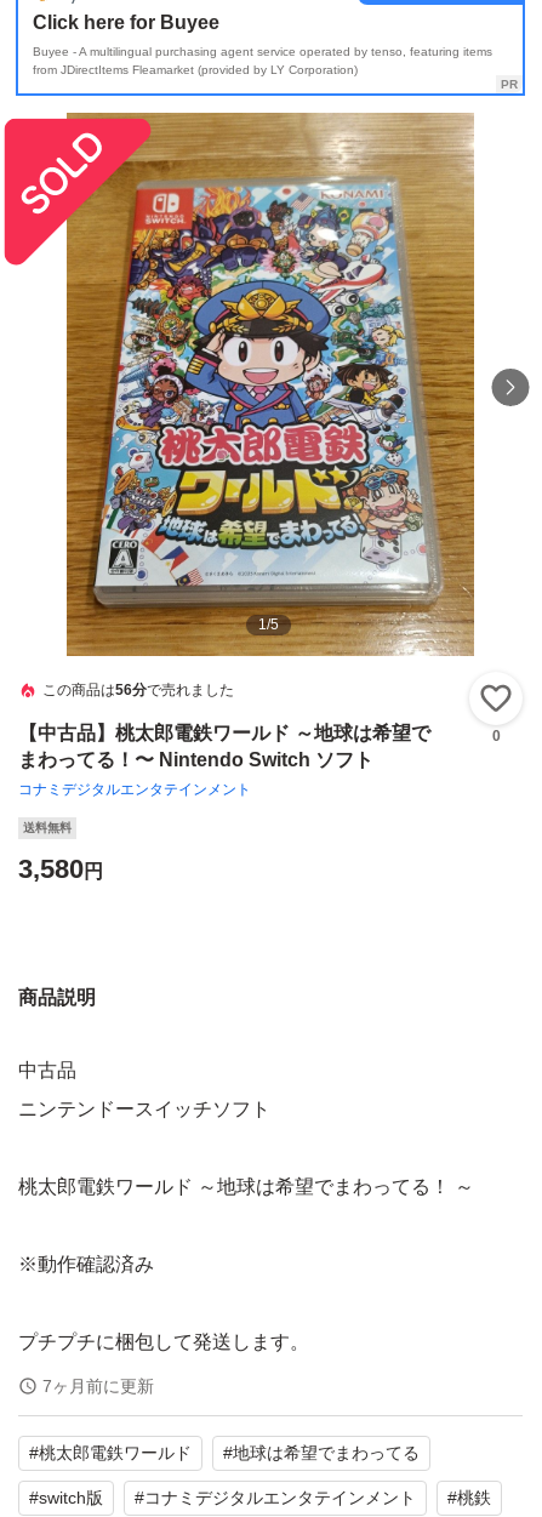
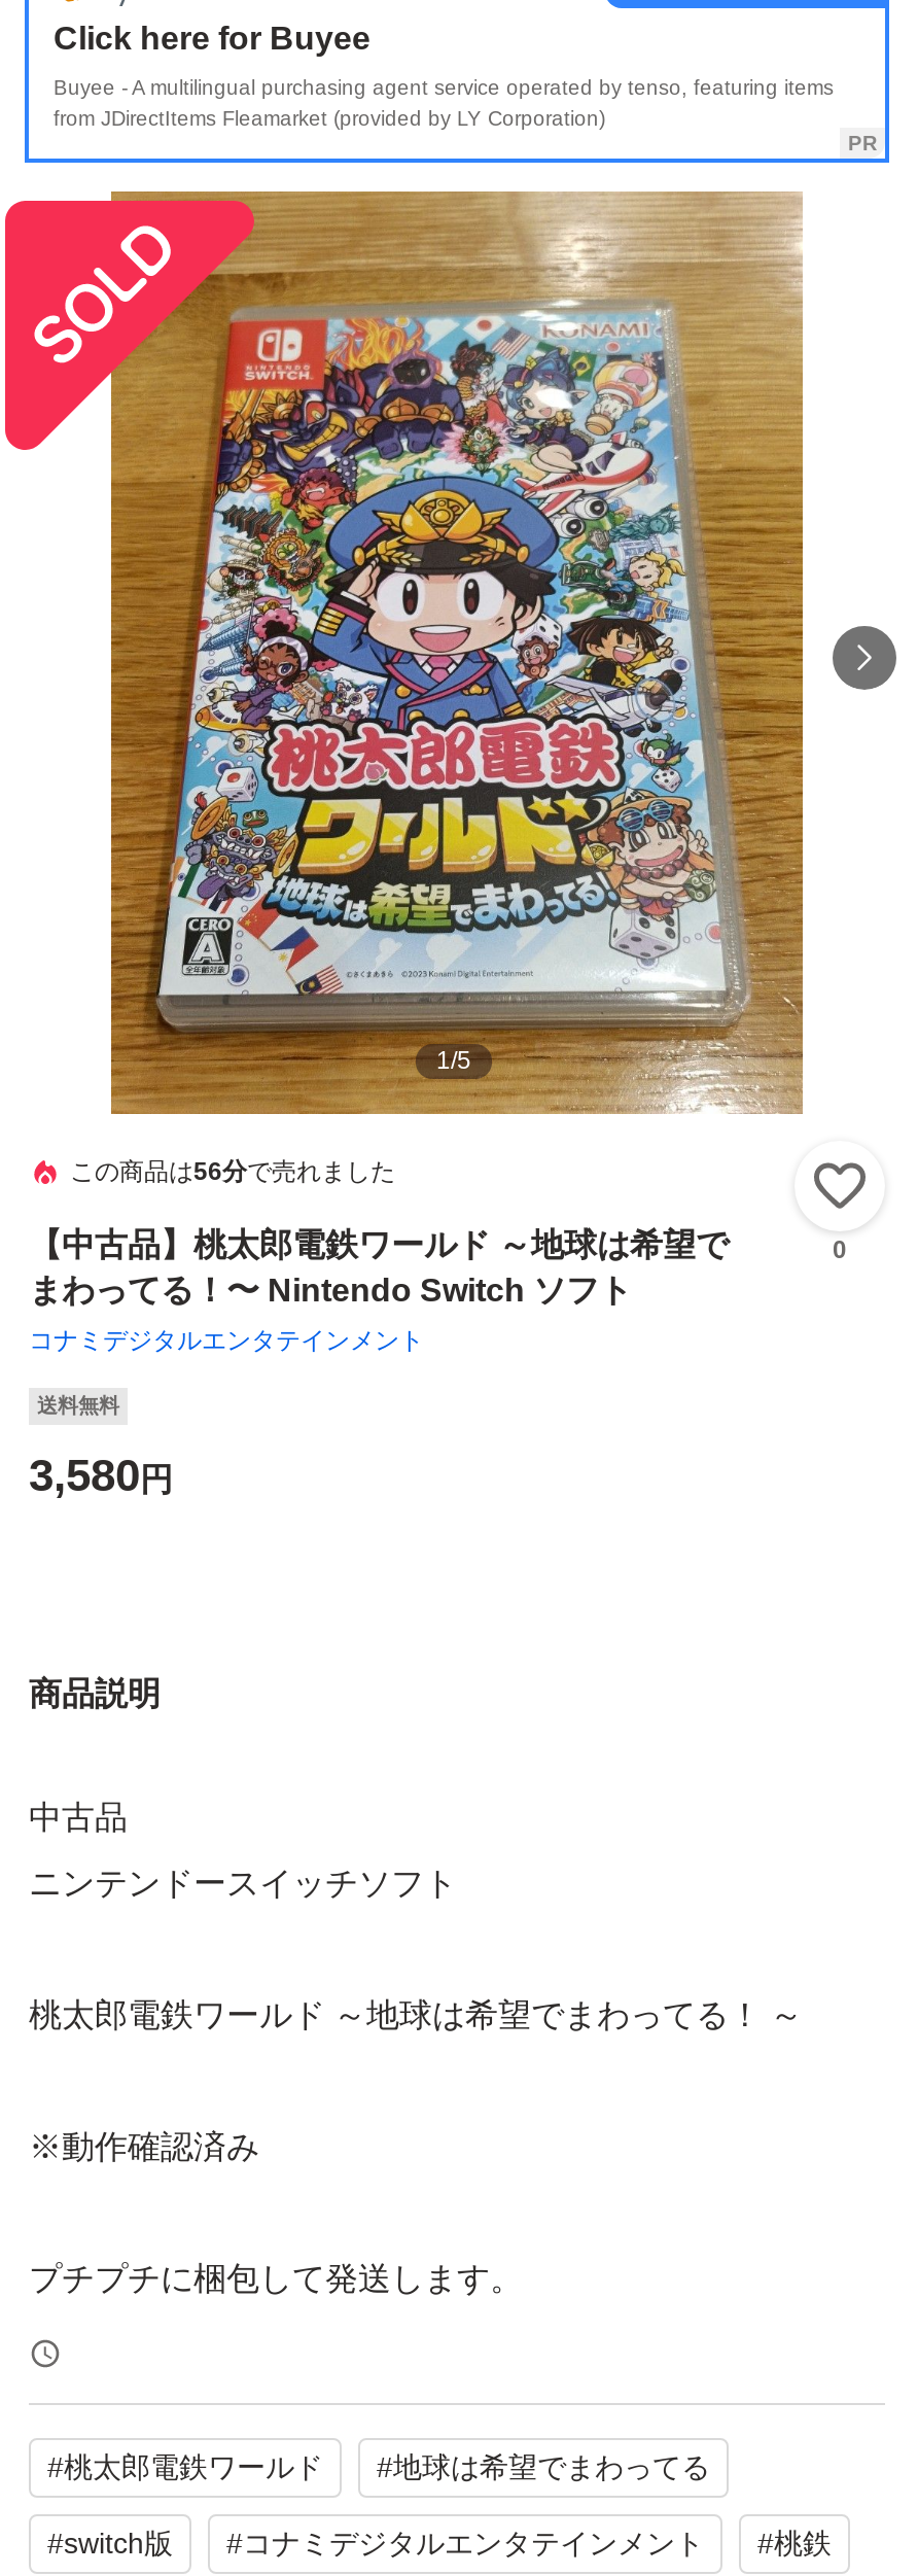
[42,1377,154,1396] 7ヶ月前に更新 -> none

